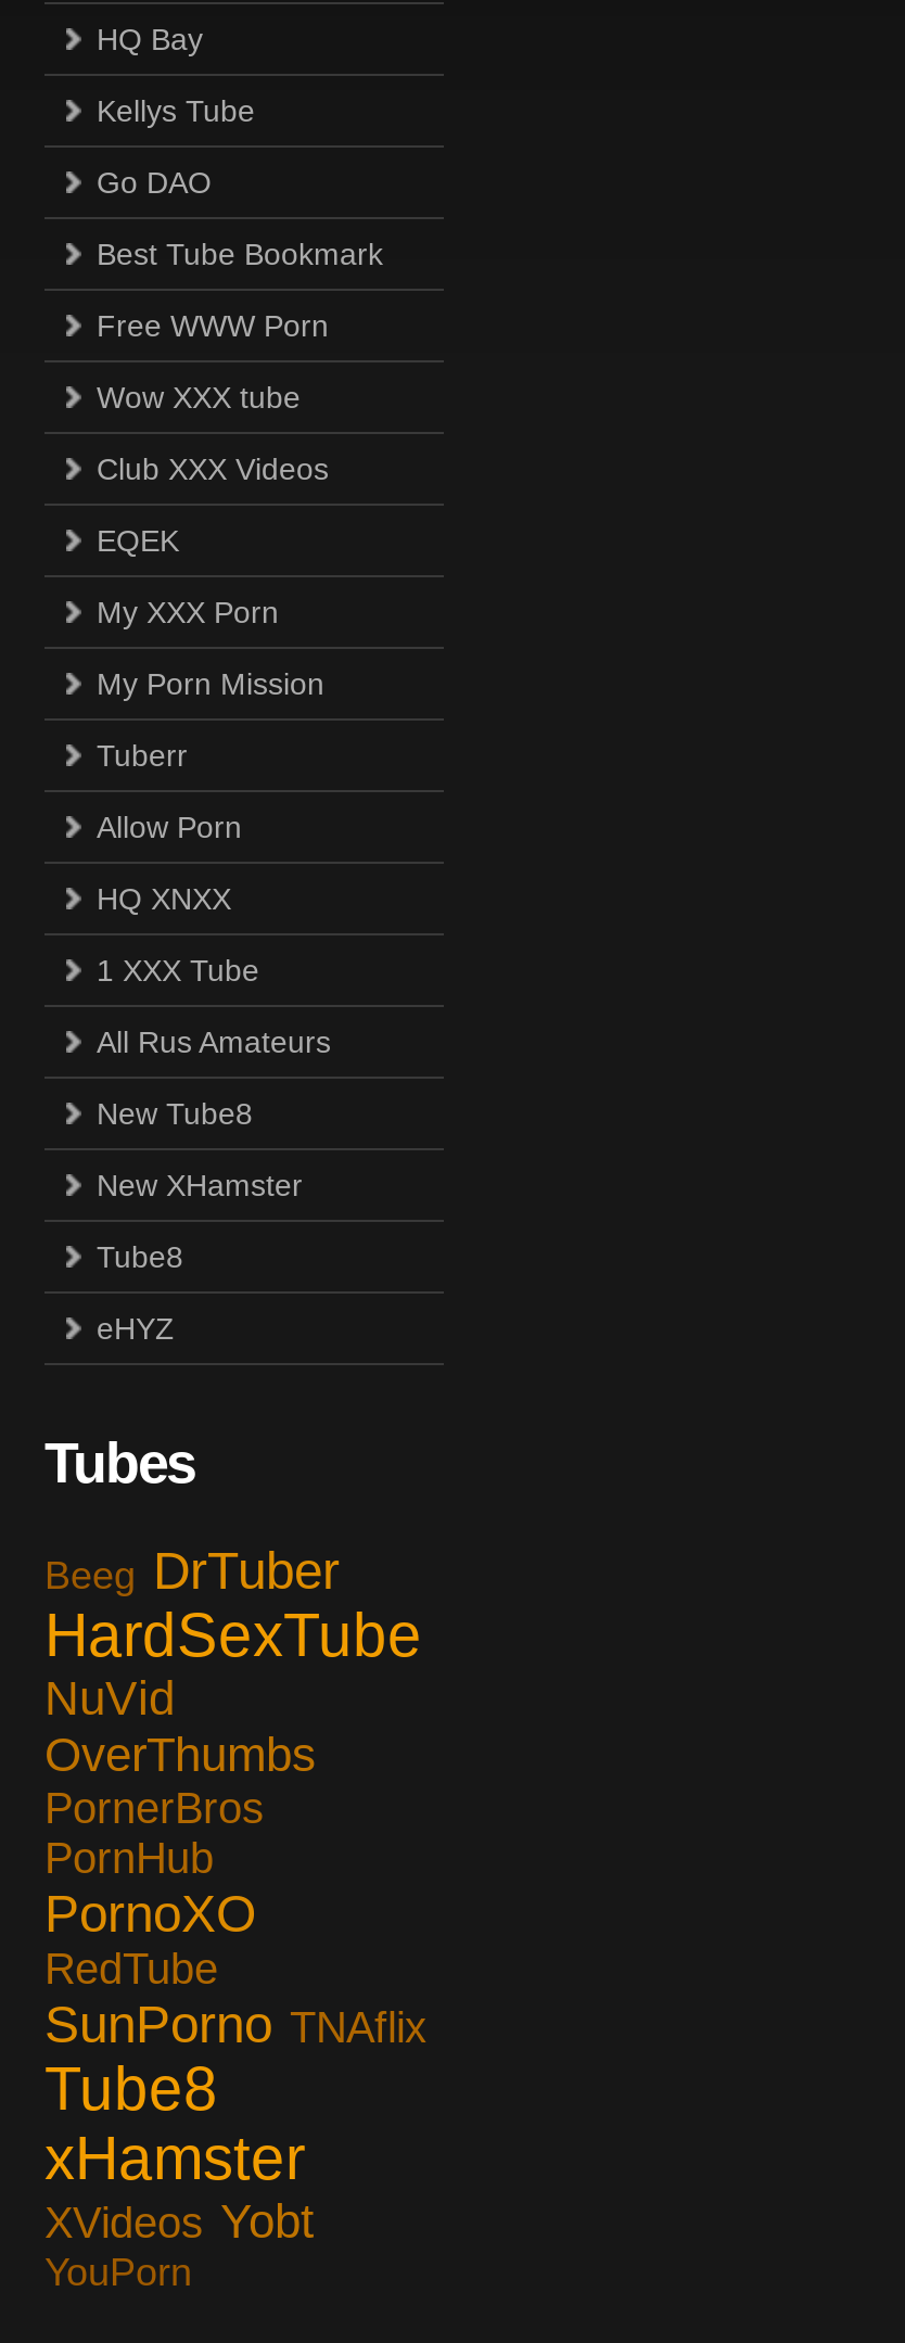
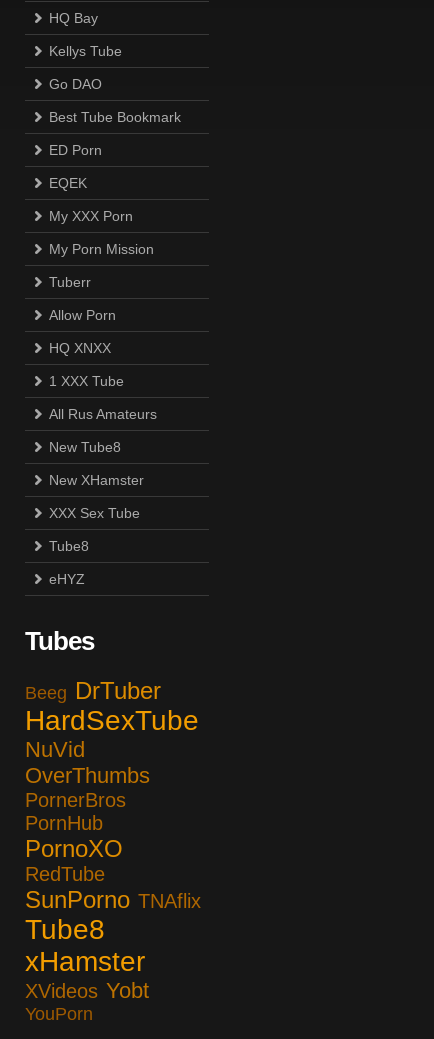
[97,308,329,486] Free WWW Porn | Wow XXX tube | Club XXX Videos -> [49,142,102,158] ED Porn
moved [97,523,331,1202] -> [49,175,157,488]: EQEK | My XXX Porn | My Porn Mission | ... | New Tube8 | New XHamster
none -> [49,505,140,521] XXX Sex Tube

